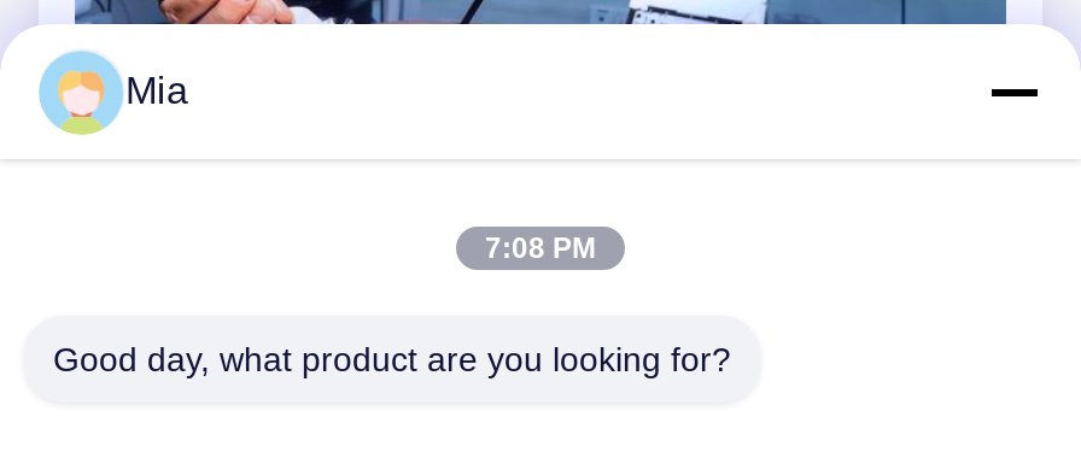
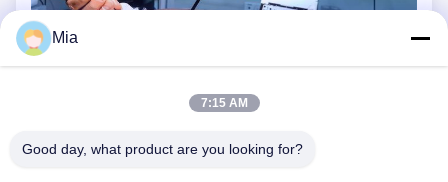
[485,231,596,265] 7:08 PM -> [200,96,247,110] 7:15 AM

